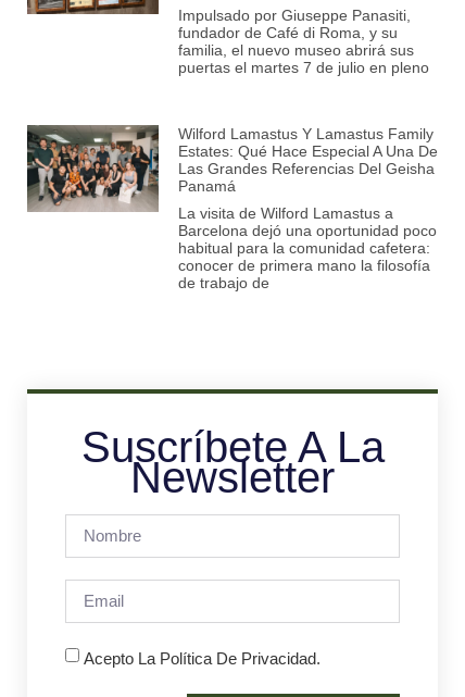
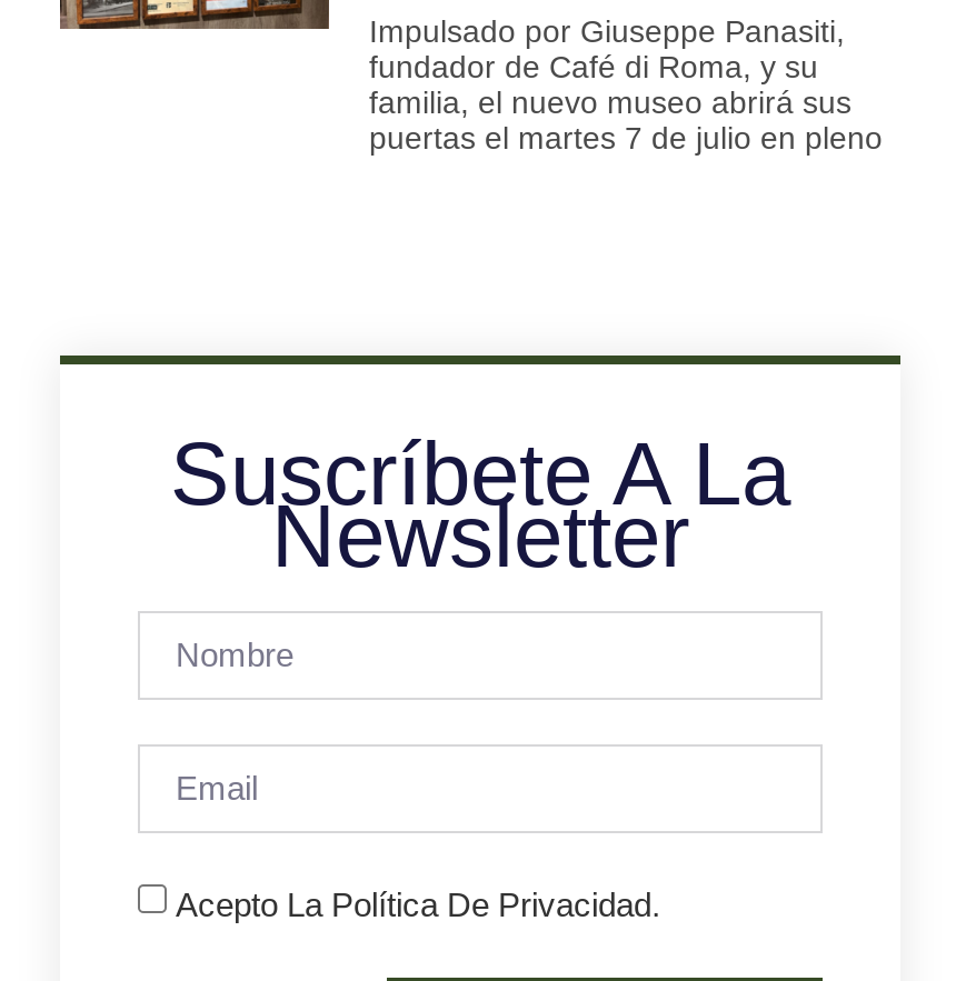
[26,124,438,291] [image] | Wilford Lamastus Y Lamastus Family | Estates: Qué Hace Especial A Una De | Las Grandes Referencias Del Geisha | Panamá | La visita de Wilford Lamastus a | Barcelona dejó una oportunidad poco | habitual para la comunidad cafetera: | conocer de primera mano la filosofía | de trabajo de -> none

